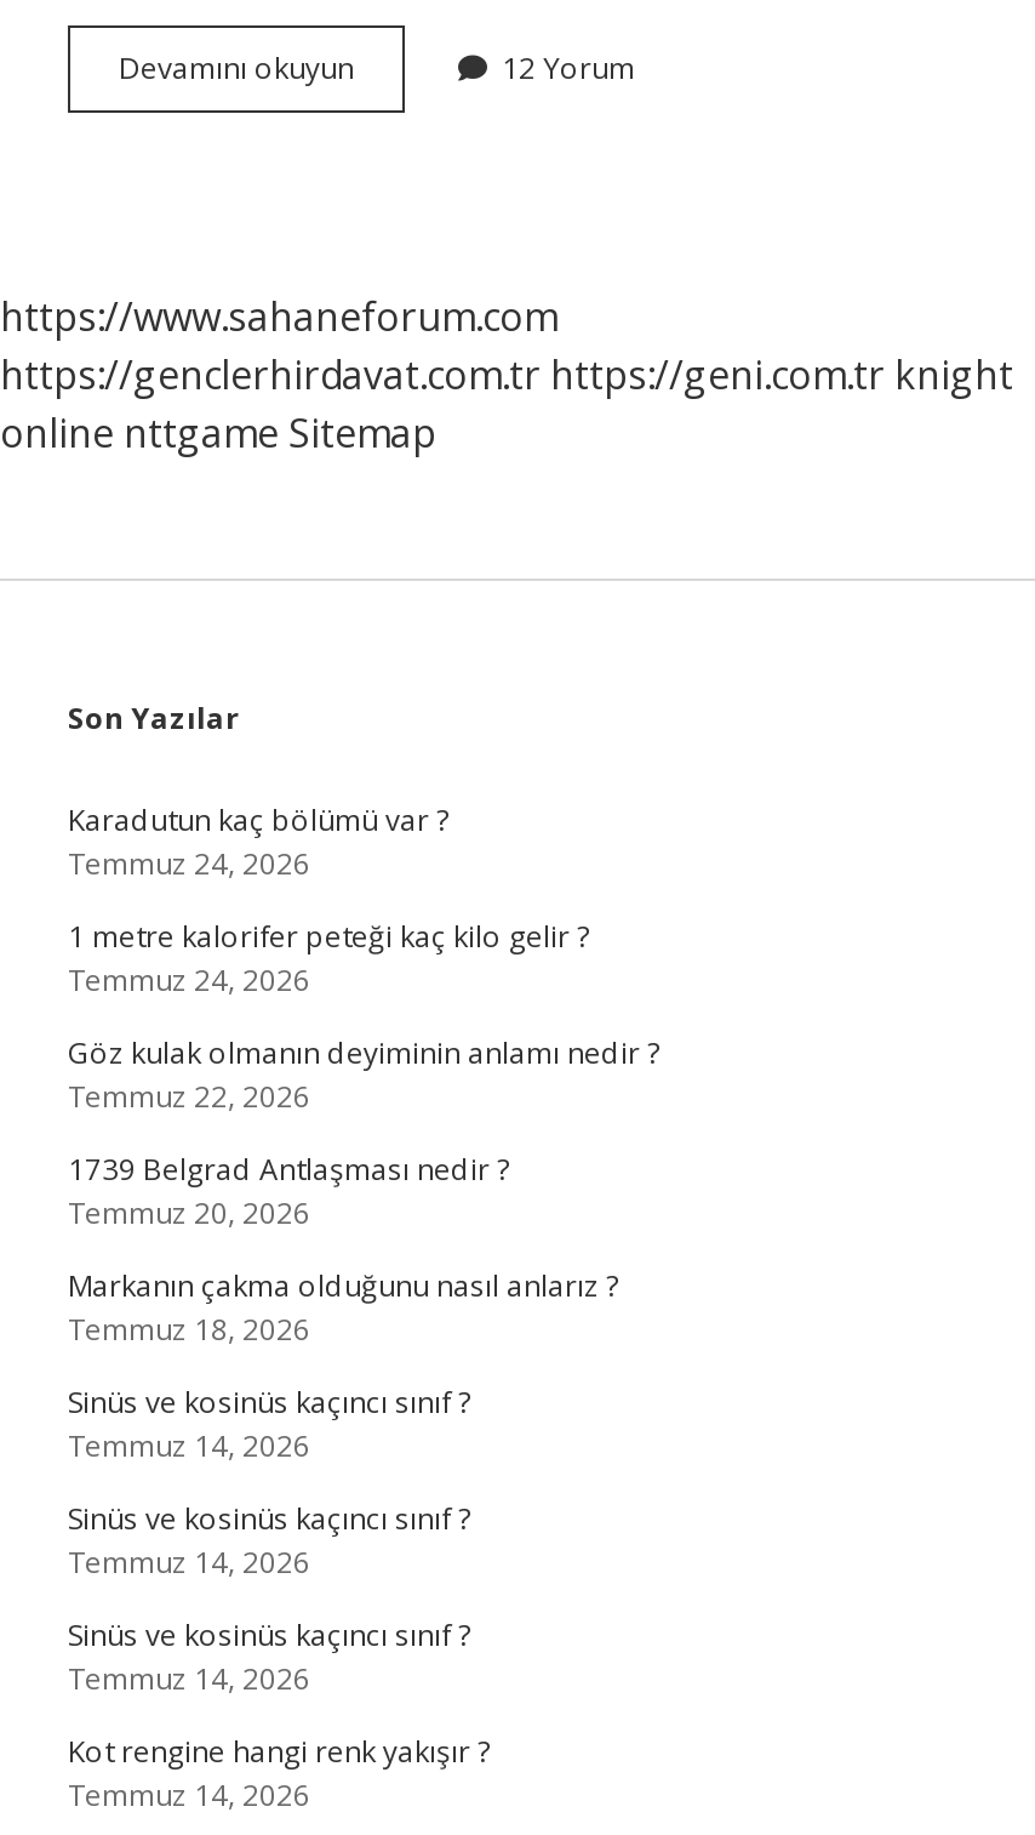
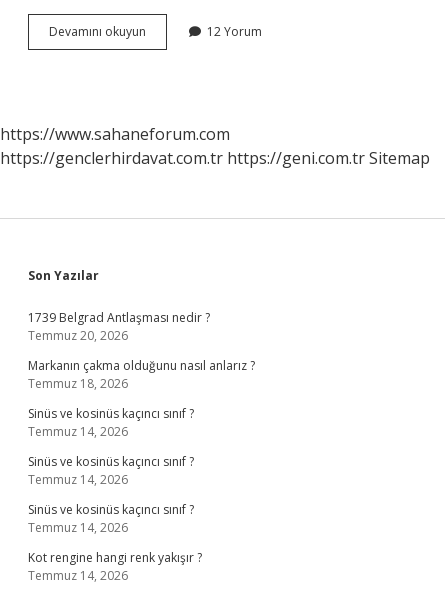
[0,348,1013,460] https://genclerhirdavat.com.tr https://geni.com.tr knight | online nttgame Sitemap -> [0,147,430,169] https://genclerhirdavat.com.tr https://geni.com.tr Sitemap
[68,799,659,1117] Karadutun kaç bölümü var ? | Temmuz 24, 2026 | 1 metre kalorifer peteği kaç kilo gelir ? | Temmuz 24, 2026 | Göz kulak olmanın deyiminin anlamı nedir ? | Temmuz 22, 2026 -> none

